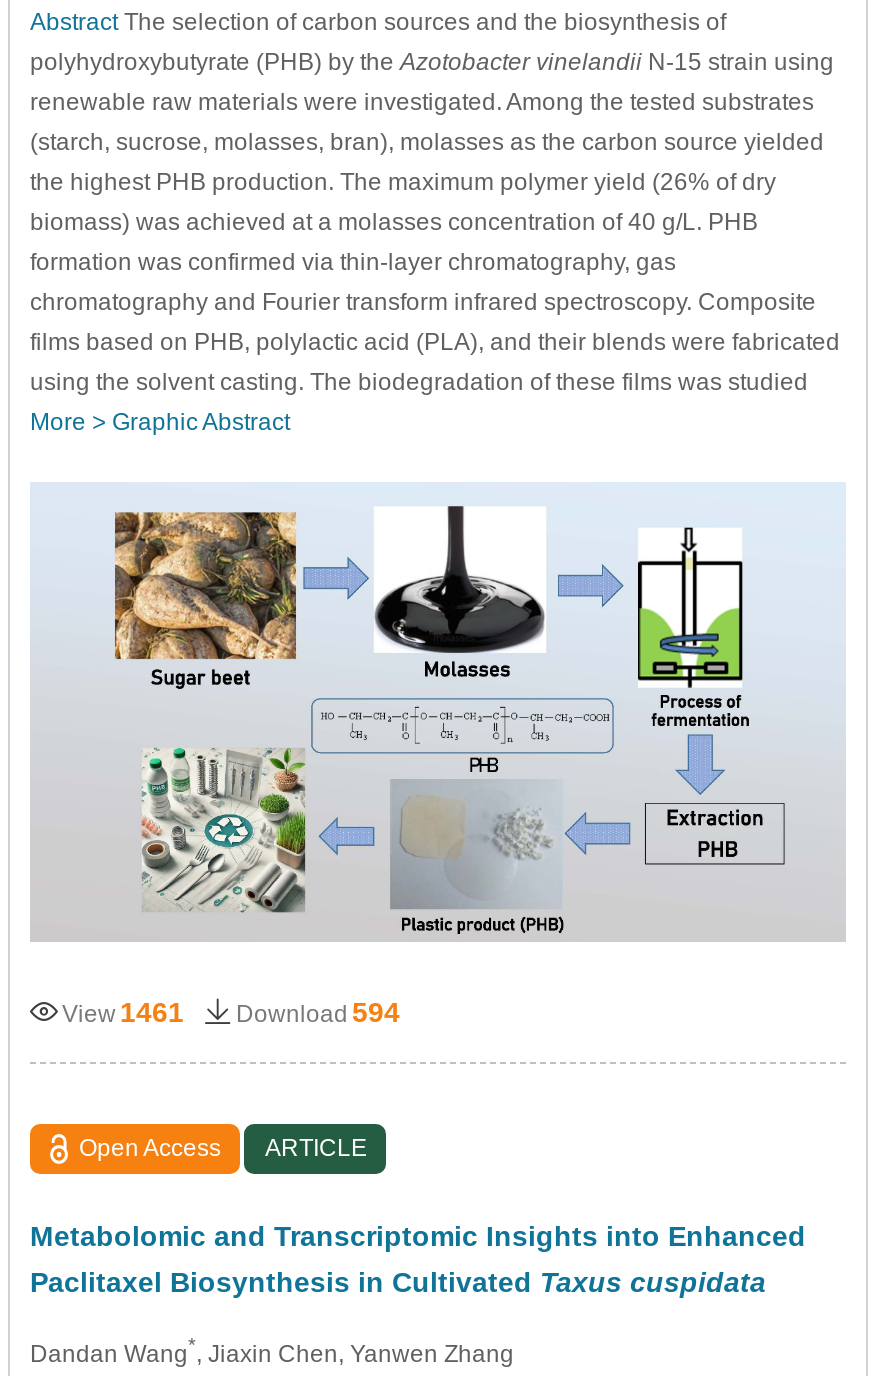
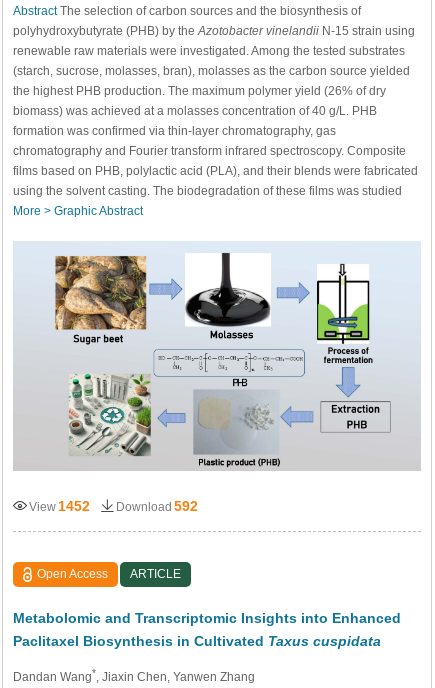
[62,996,184,1028] View 1461 -> [29,498,90,514] View 1452
[236,996,400,1028] Download 594 -> [116,498,198,514] Download 592

